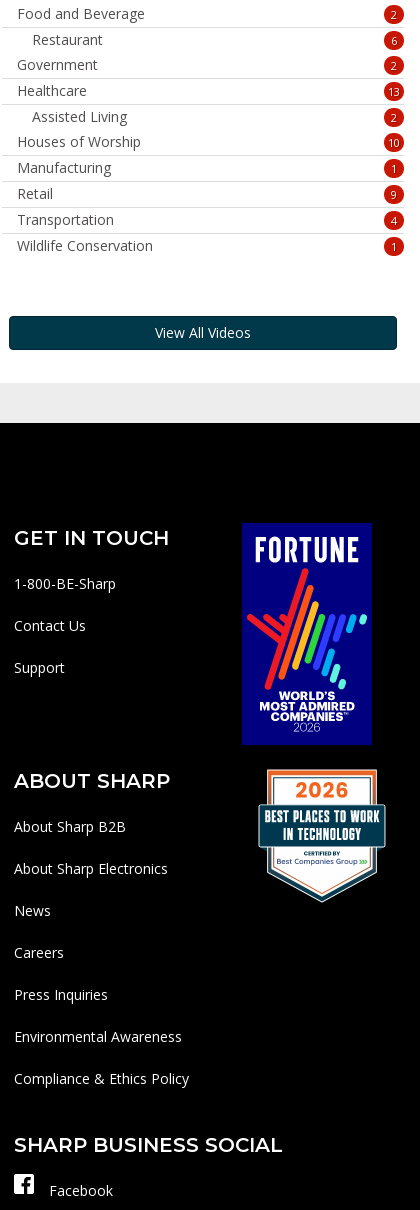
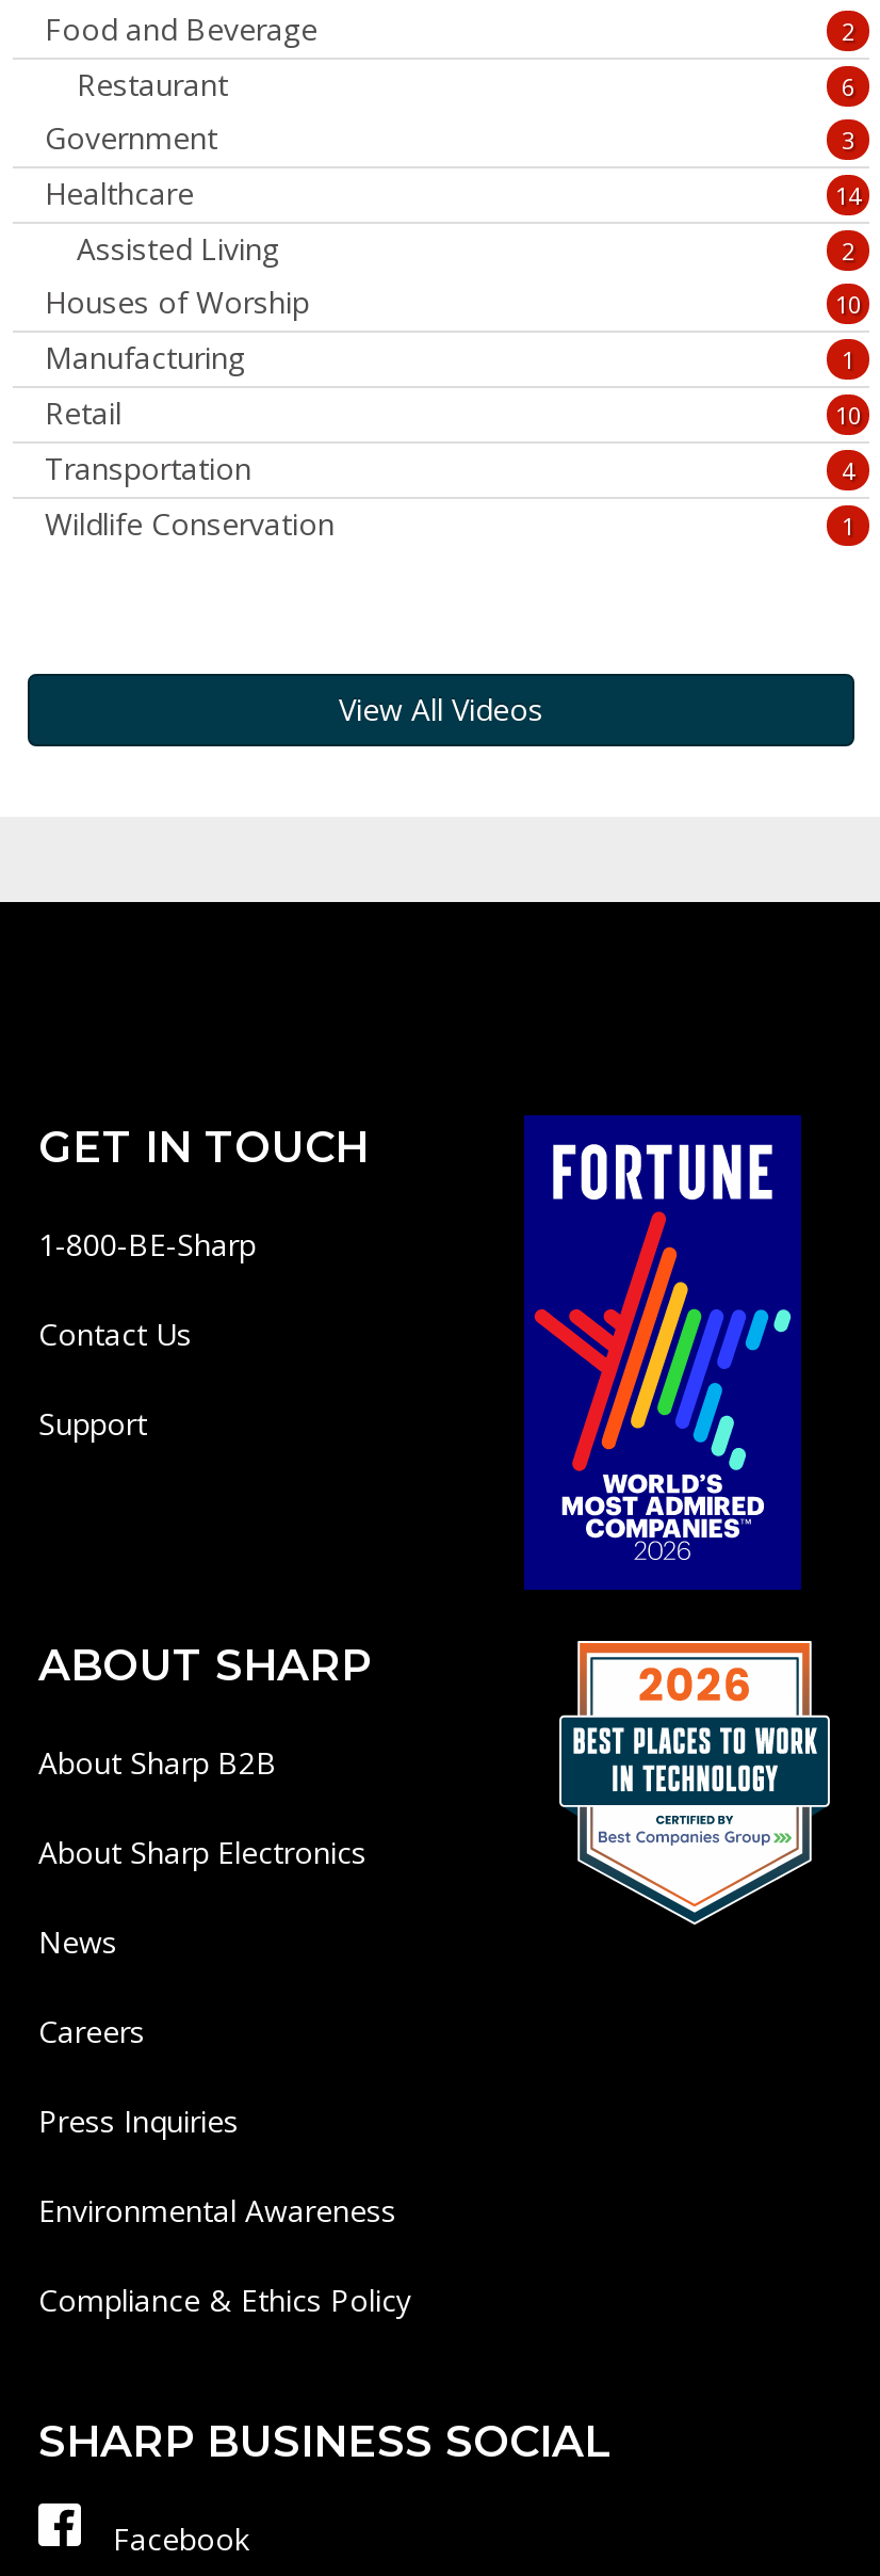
[391,58,397,73] 2 -> [842,124,854,156] 3
[388,84,400,99] 13 -> [835,180,861,212] 14
[391,187,397,202] 9 -> [835,399,861,431] 10

